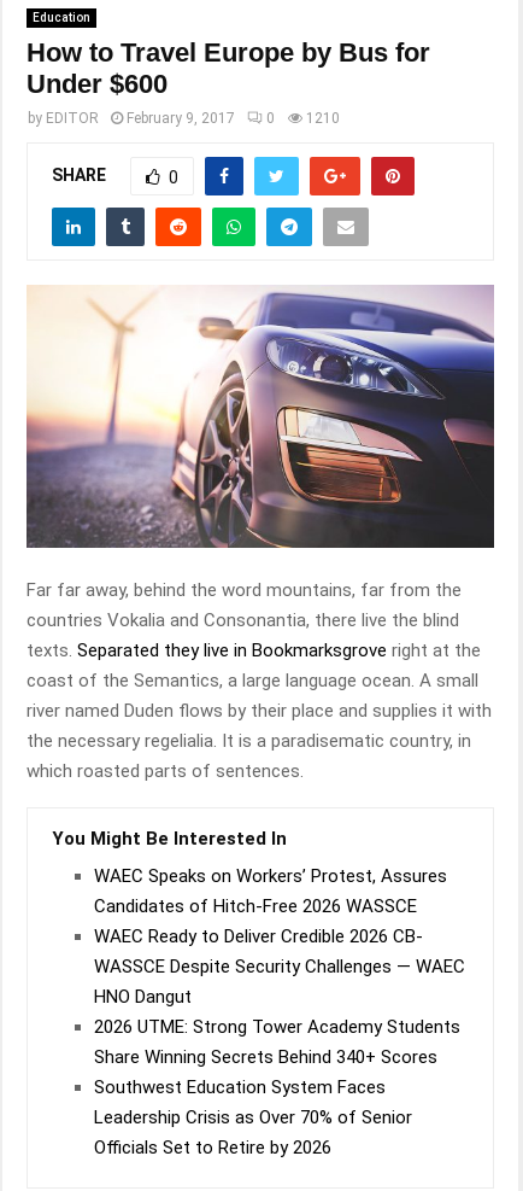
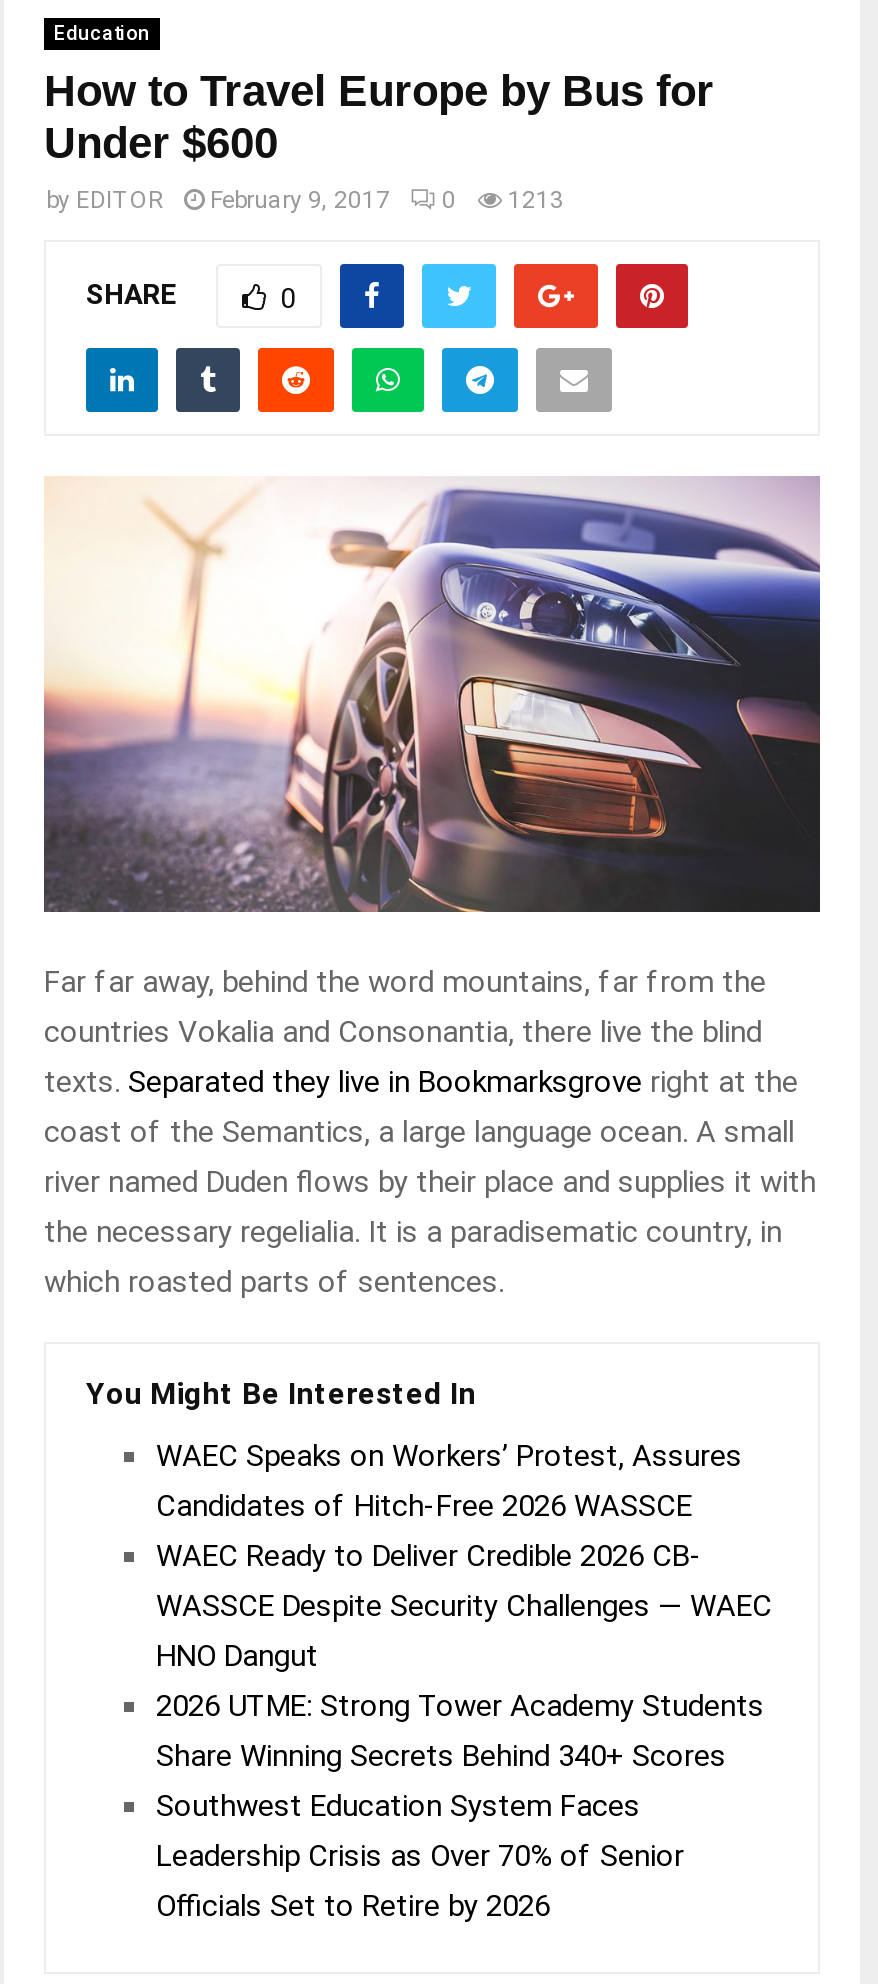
[28,110,340,127] by EDITOR February 9, 2017 0 1210 -> [46,186,564,214] by EDITOR February 9, 2017 0 1213

